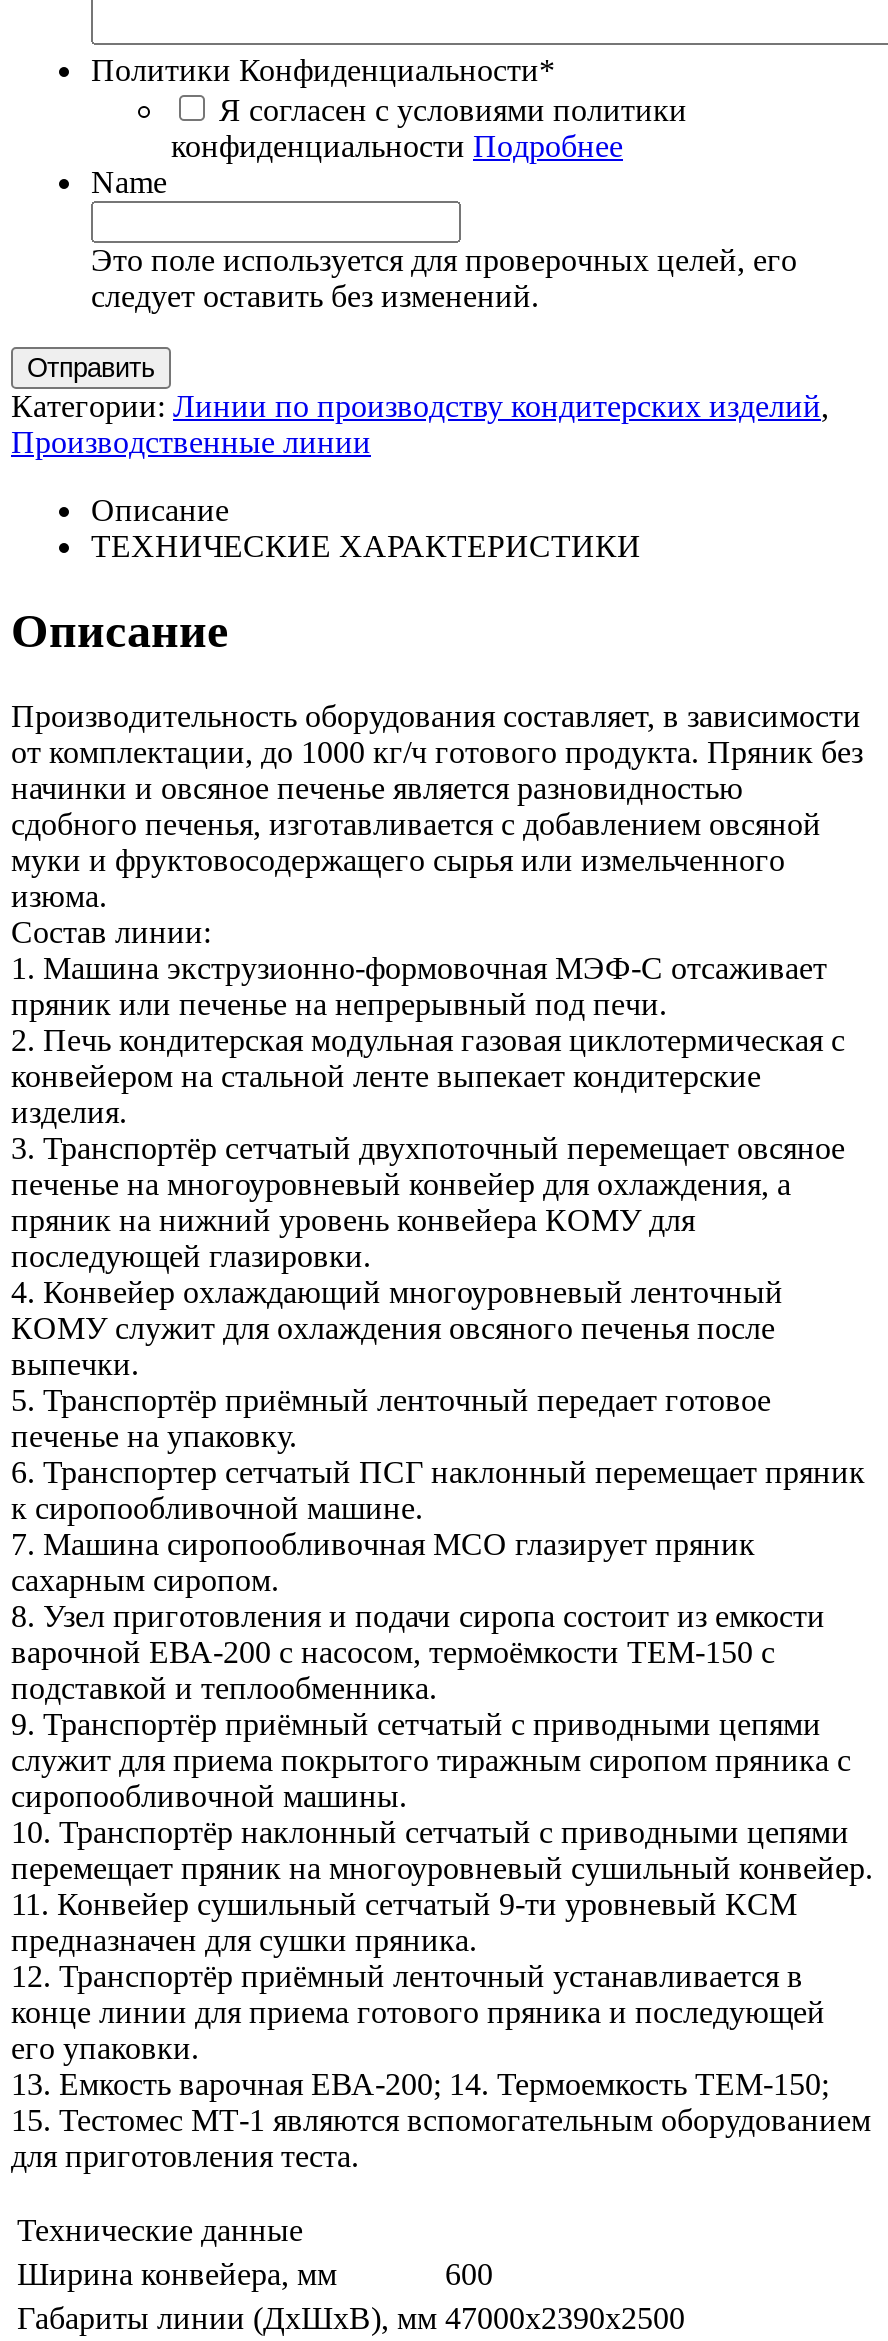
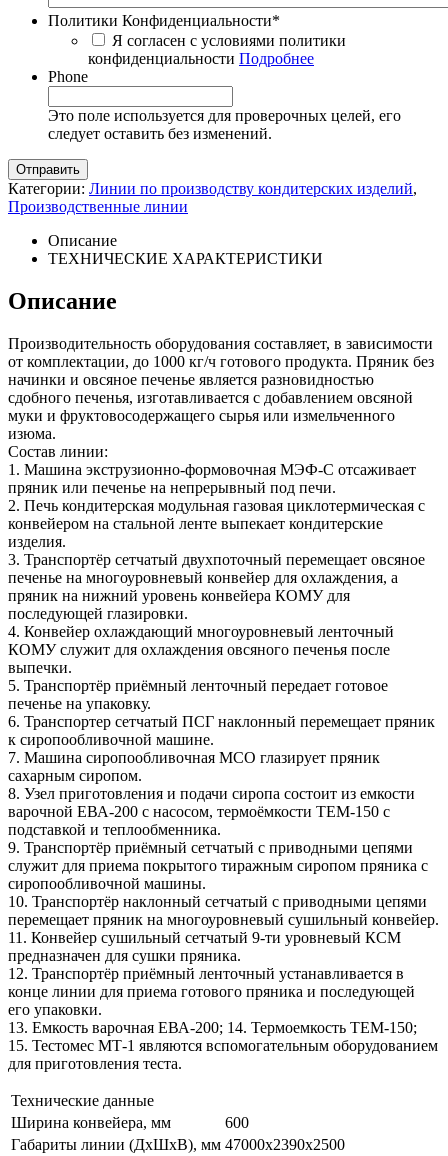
[91,165,167,199] Name -> [48,68,88,85] Phone

